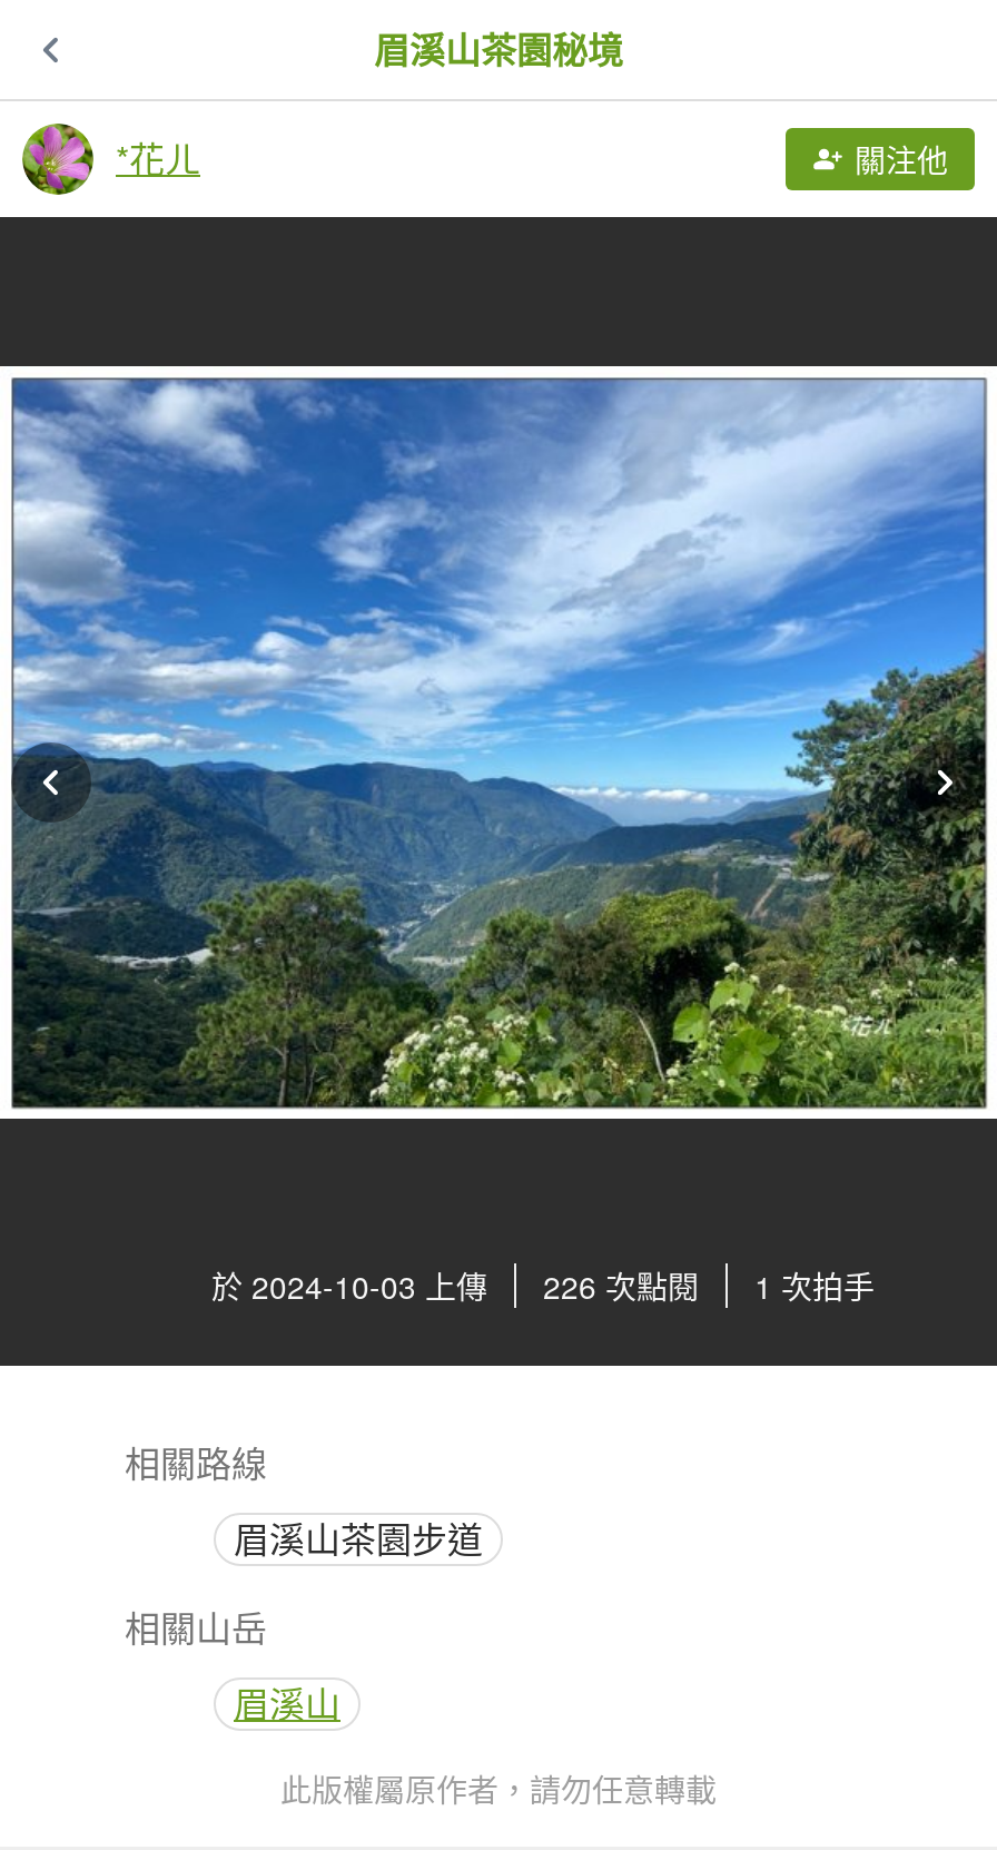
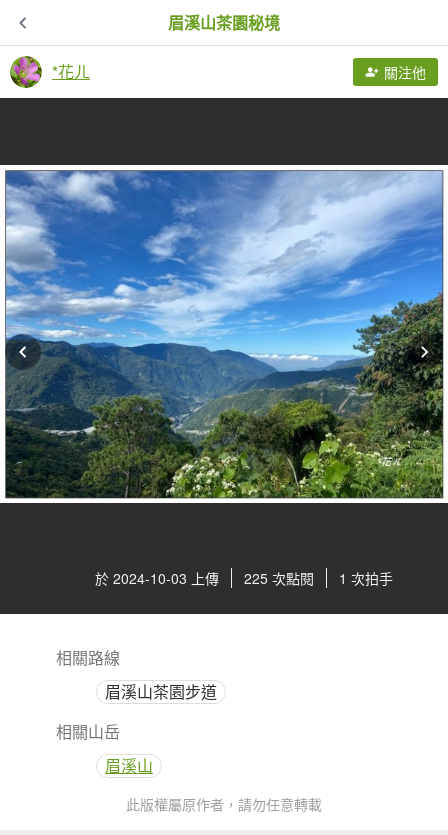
[211,1263,875,1308] 於 2024-10-03 上傳 226 次點閱 1 次拍手 -> [95,568,393,588] 於 2024-10-03 上傳 225 次點閱 1 次拍手

